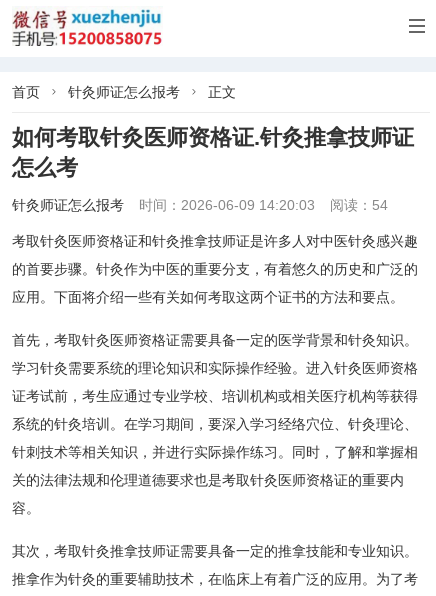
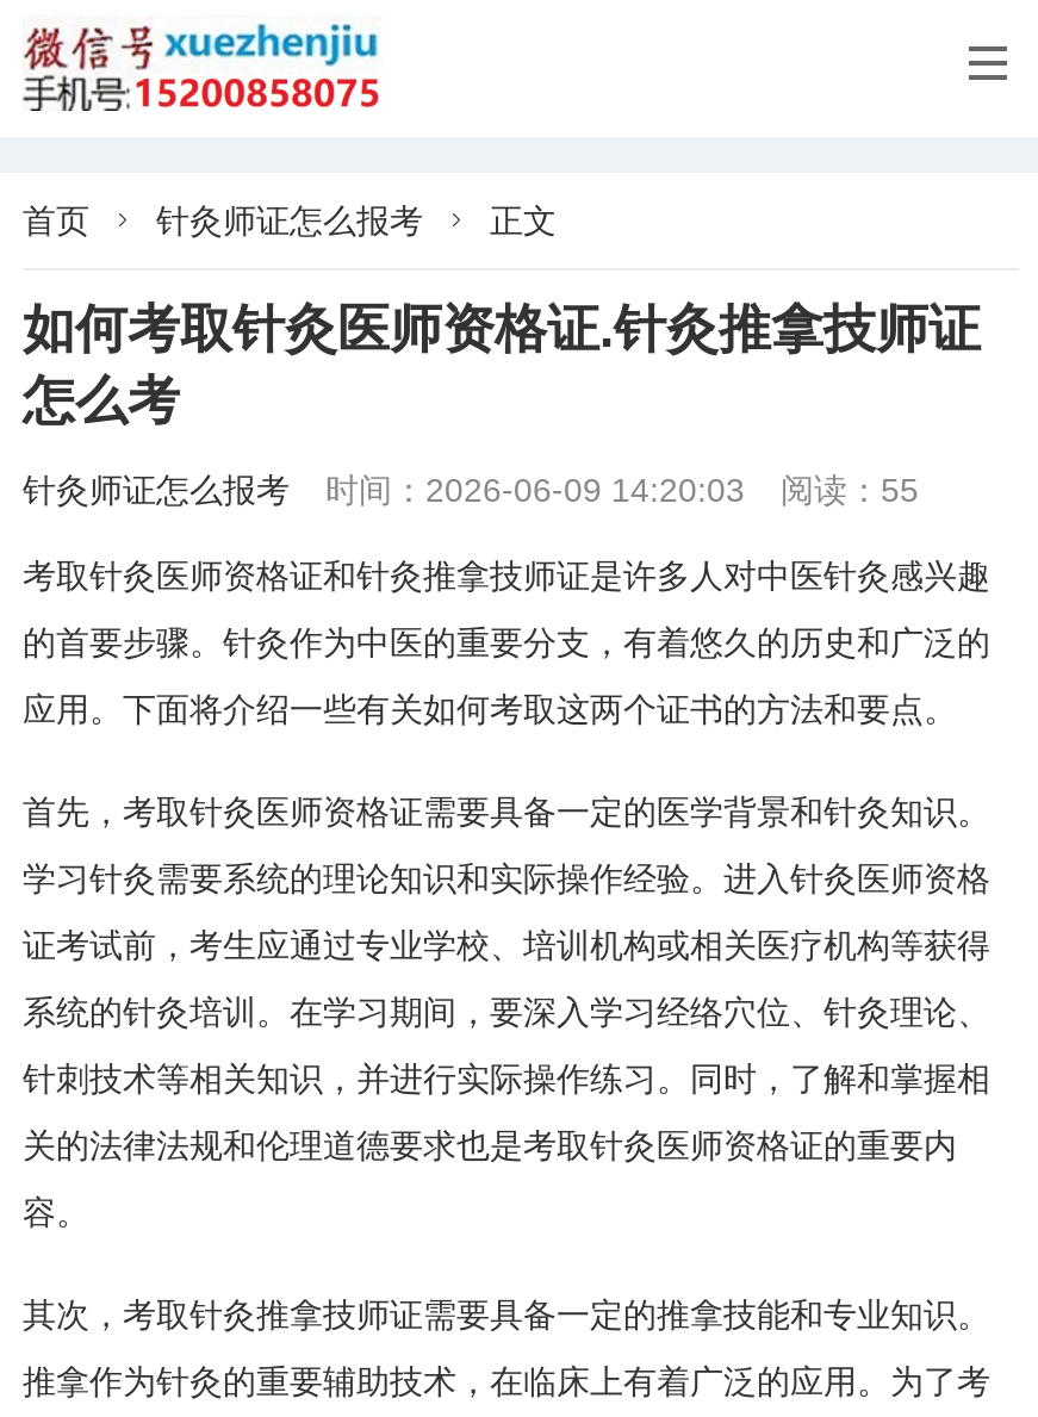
[12,197,388,213] 针灸师证怎么报考 时间：2026-06-09 14:20:03 阅读：54 -> [23,471,919,509] 针灸师证怎么报考 时间：2026-06-09 14:20:03 阅读：55

